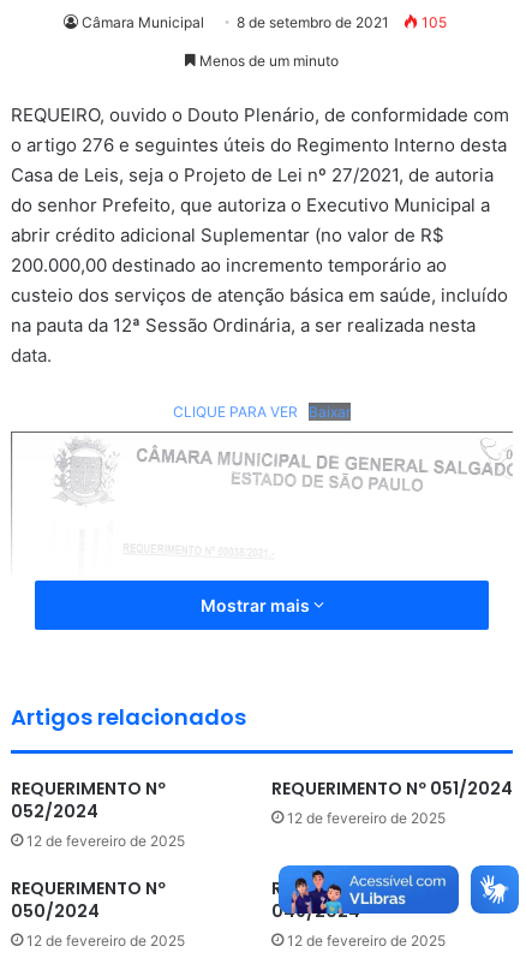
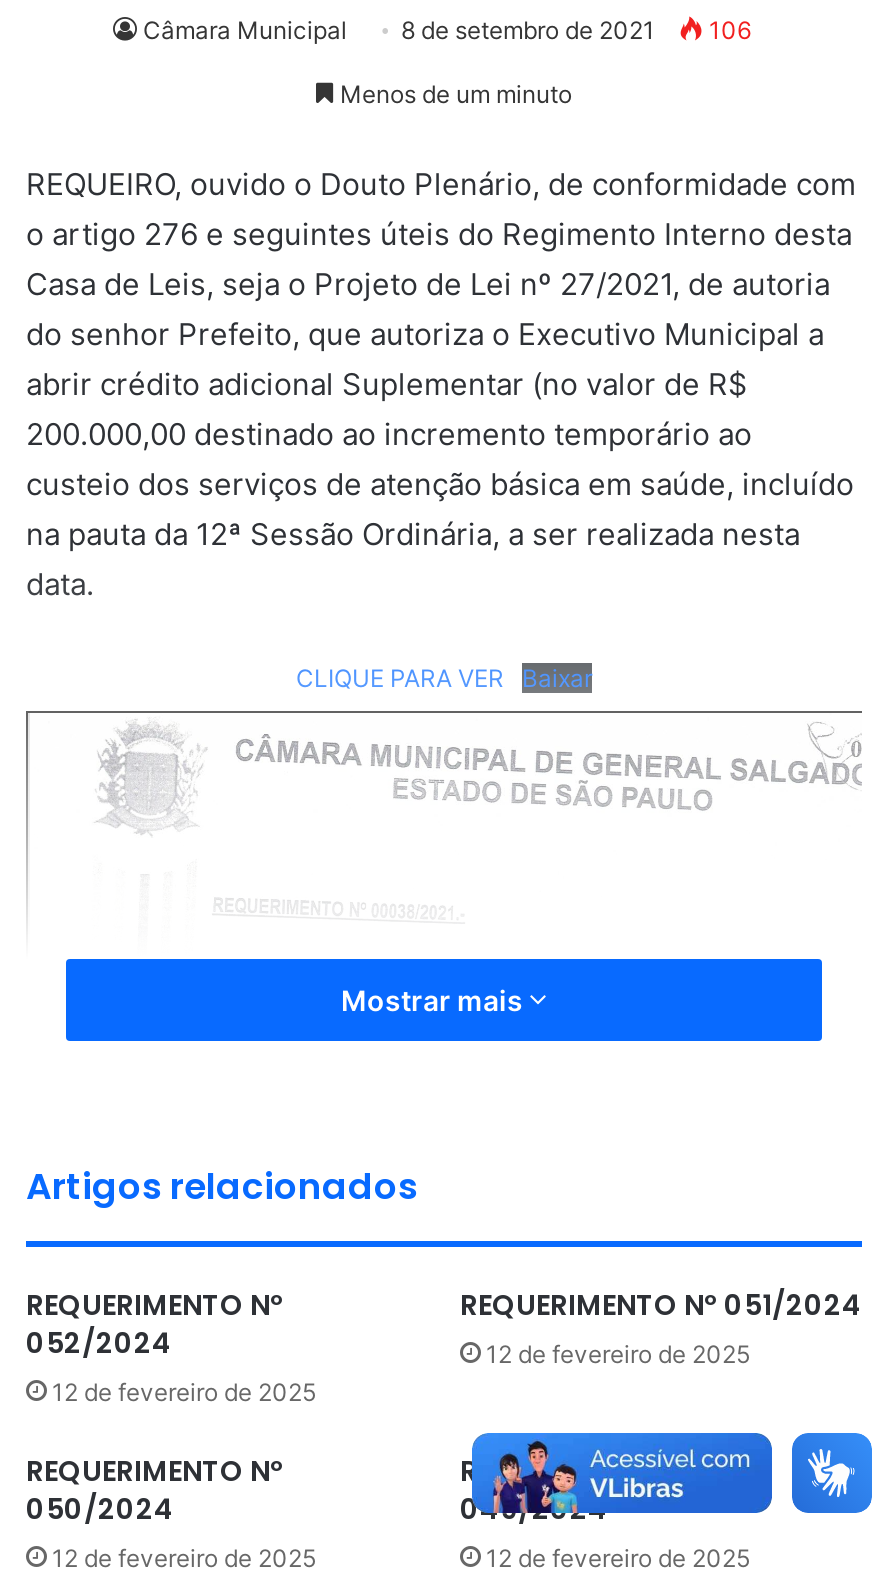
[81,13,446,31] Câmara Municipal 8 de setembro de 2021 105 -> [143,14,751,44] Câmara Municipal 8 de setembro de 2021 106

